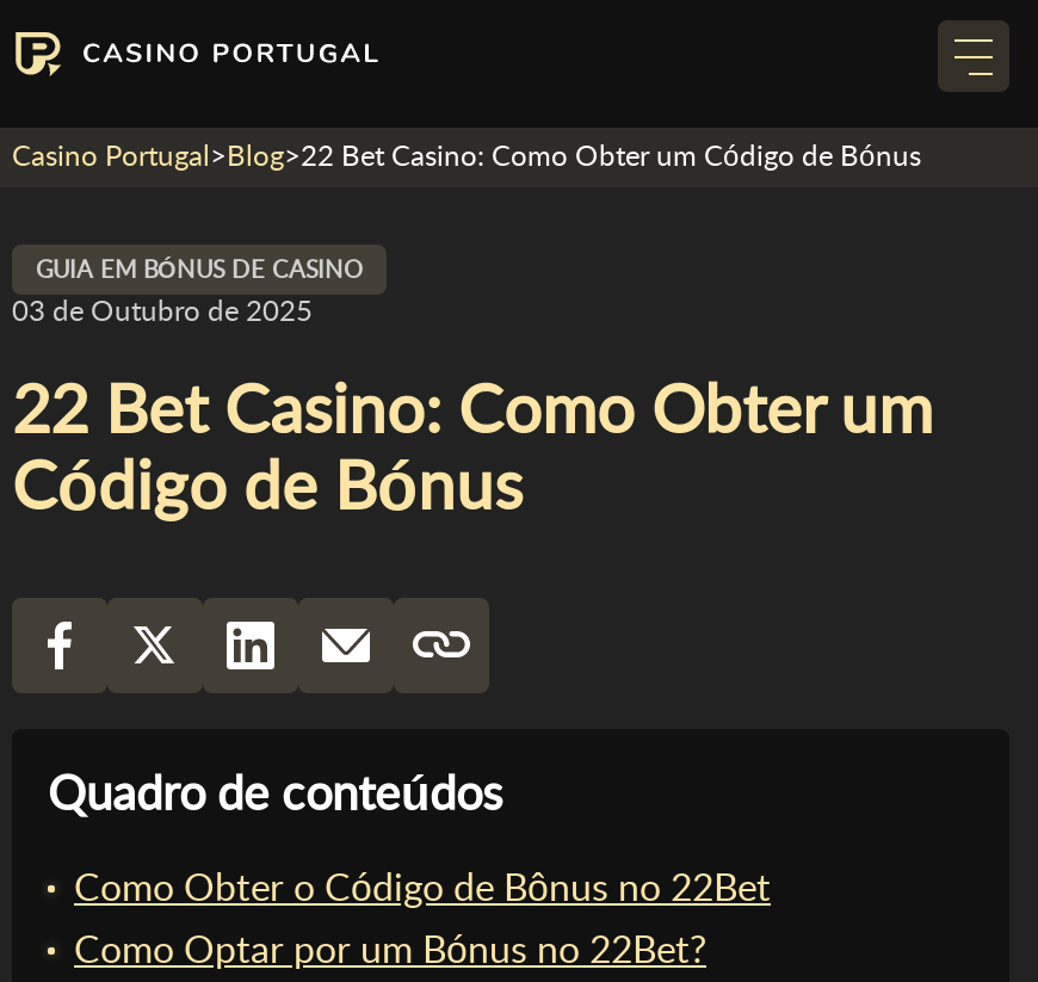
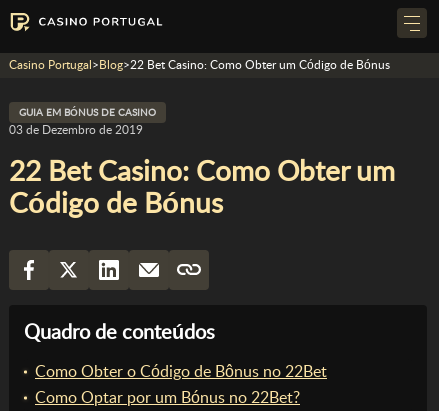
[12,295,313,328] 03 de Outubro de 2025 -> [9,123,143,137] 03 de Dezembro de 2019

